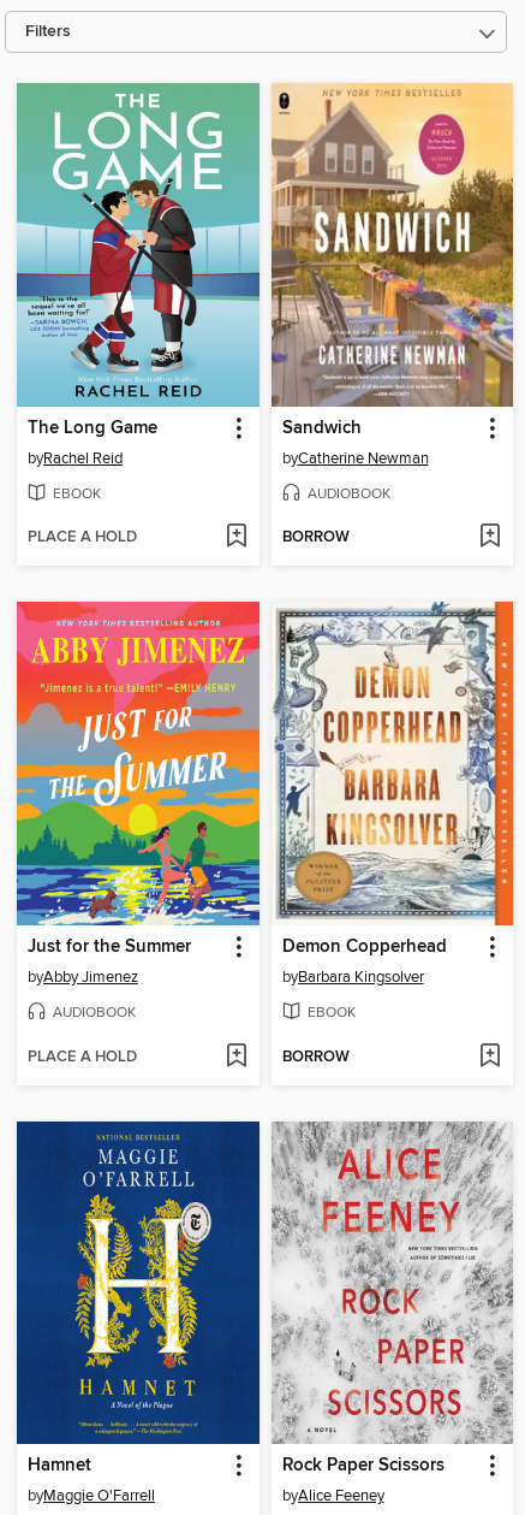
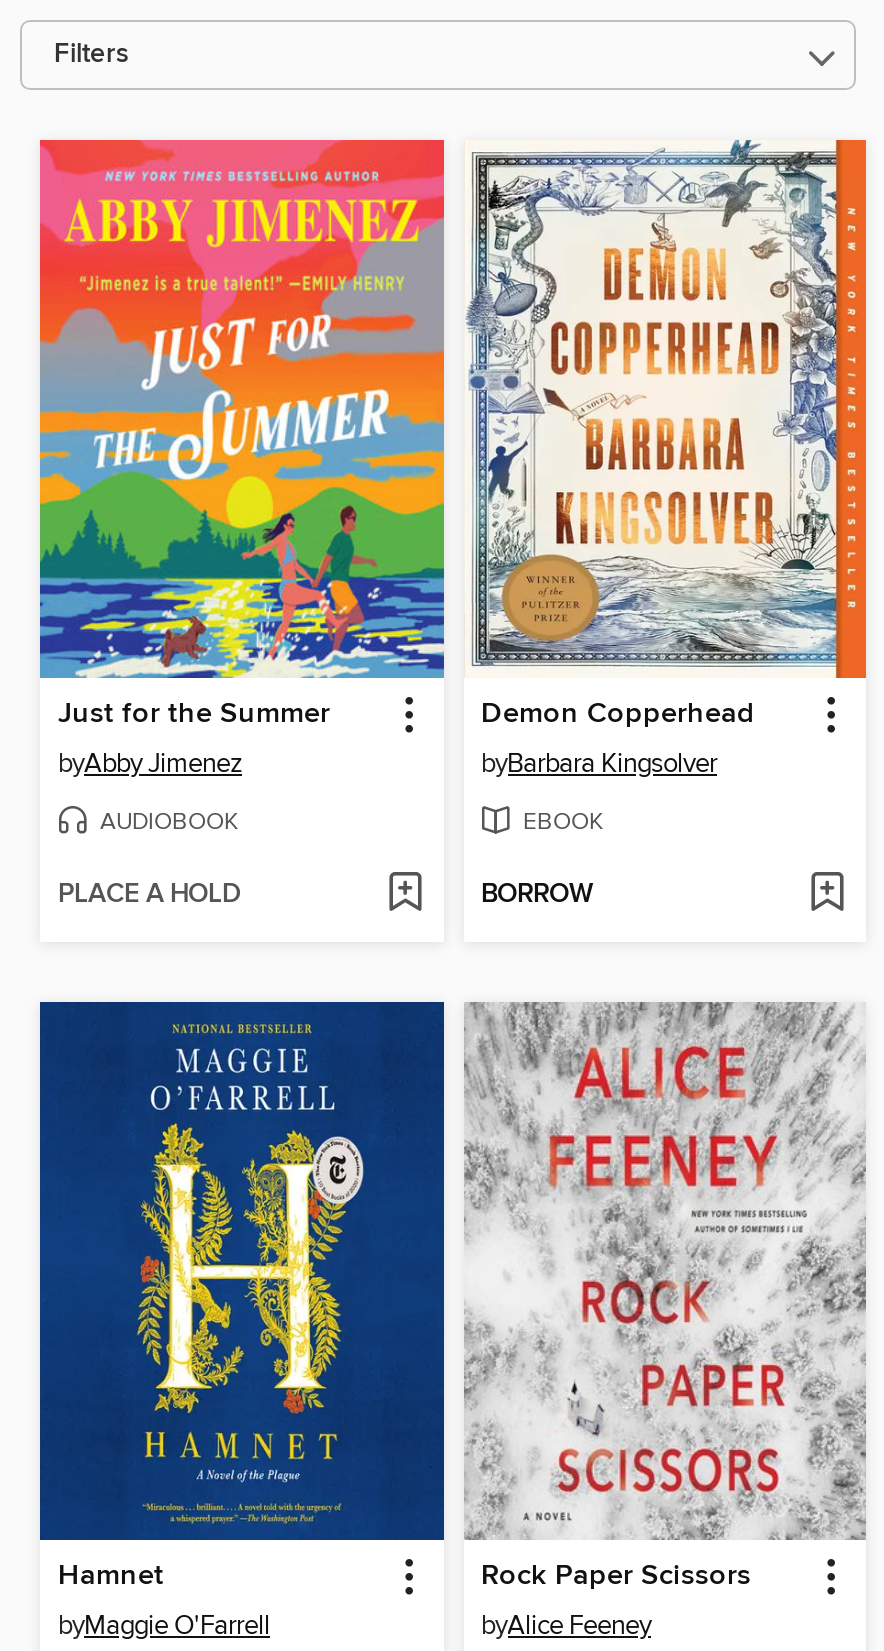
[16,82,261,548] [image] | The Long Game | byRachel Reid | EBOOK | PLACE A HOLD -> none
[270,82,514,548] [image] | Sandwich | byCatherine Newman | AUDIOBOOK | BORROW -> none

